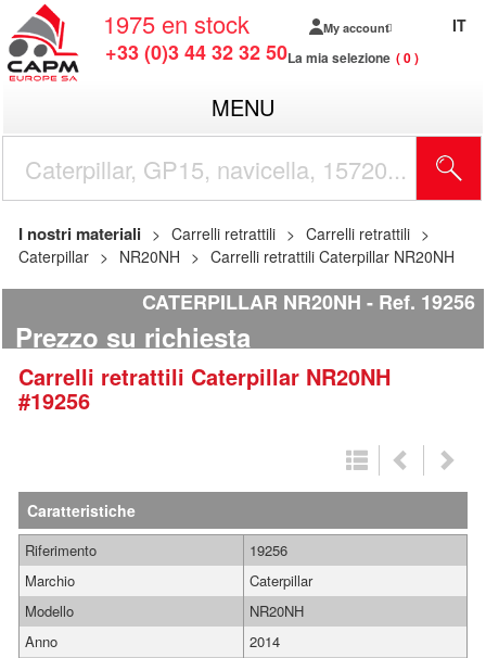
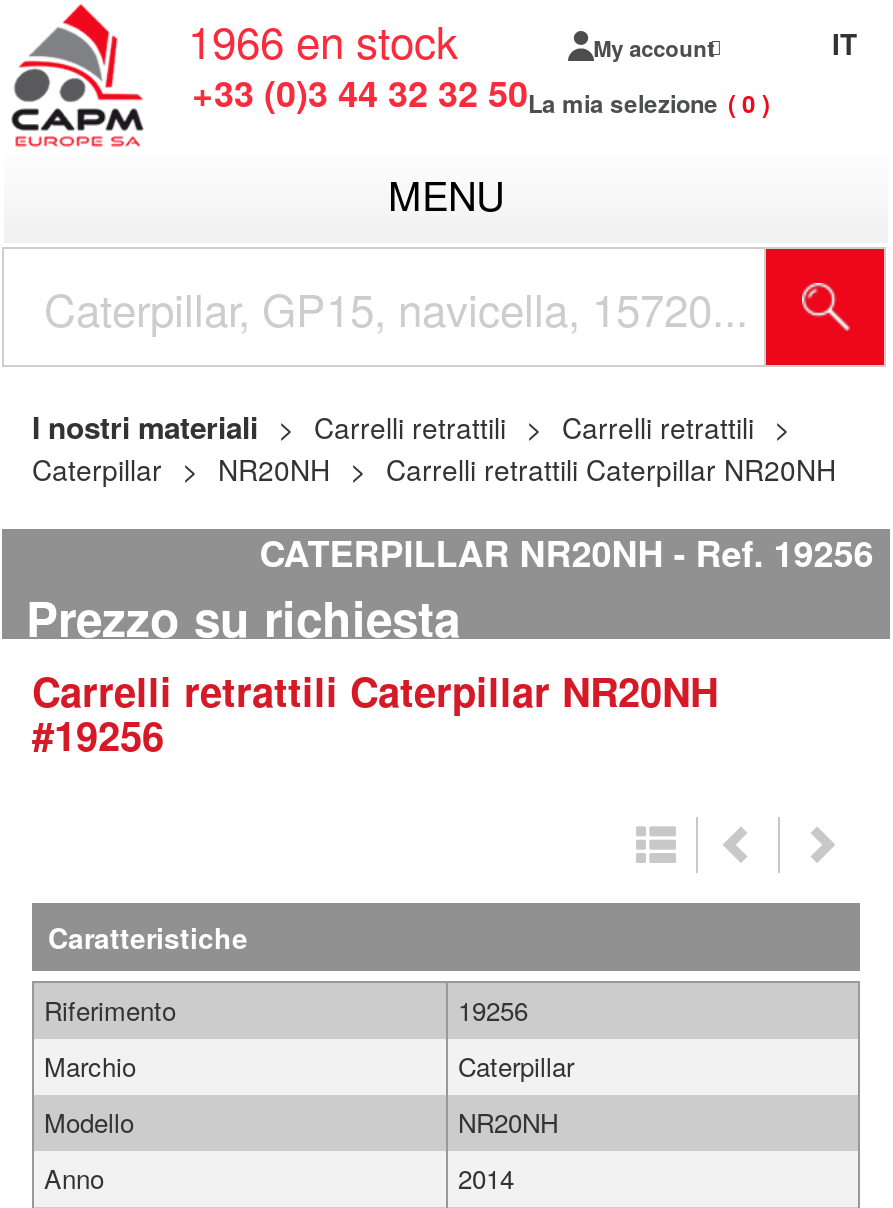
[103,7,250,40] 1975 en stock -> [188,9,458,71] 1966 en stock

